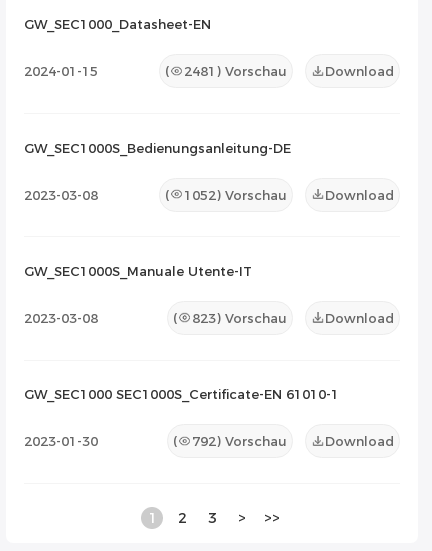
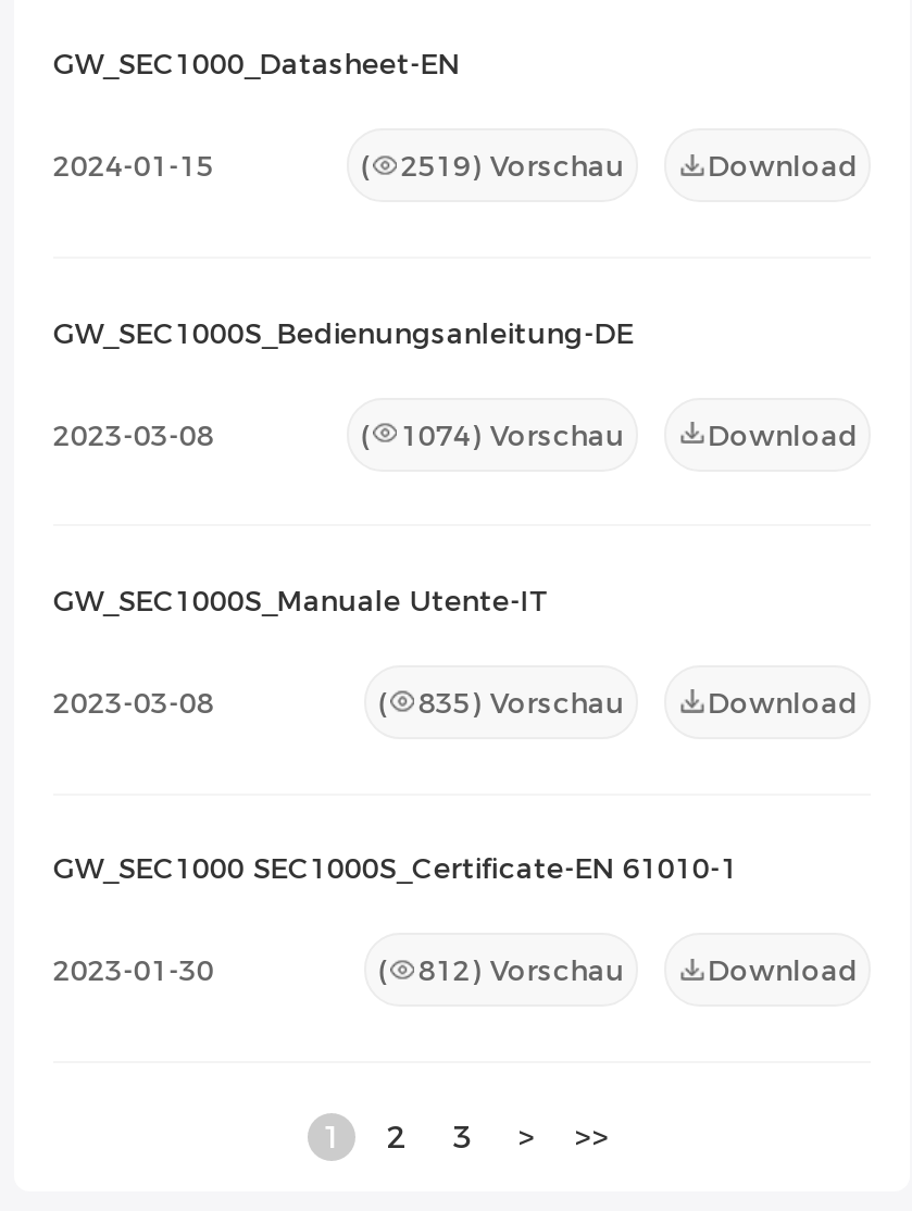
[184,63,287,79] 2481) Vorschau -> [401,148,625,183] 2519) Vorschau
[184,187,287,203] 1052) Vorschau -> [401,417,625,451] 1074) Vorschau
[192,310,287,326] 823) Vorschau -> [418,685,625,719] 835) Vorschau
[192,433,287,449] 792) Vorschau -> [418,953,625,987] 812) Vorschau

